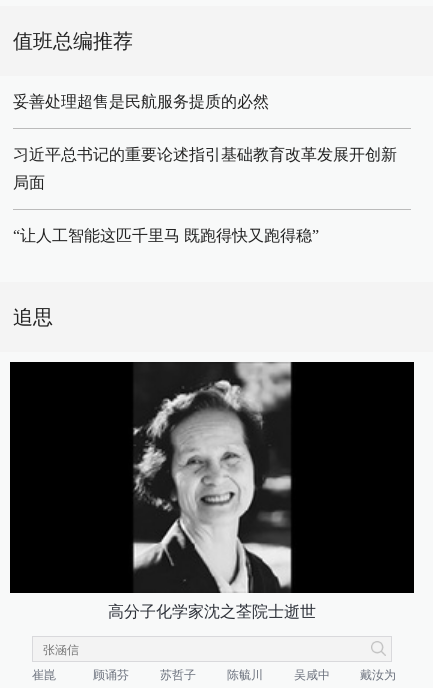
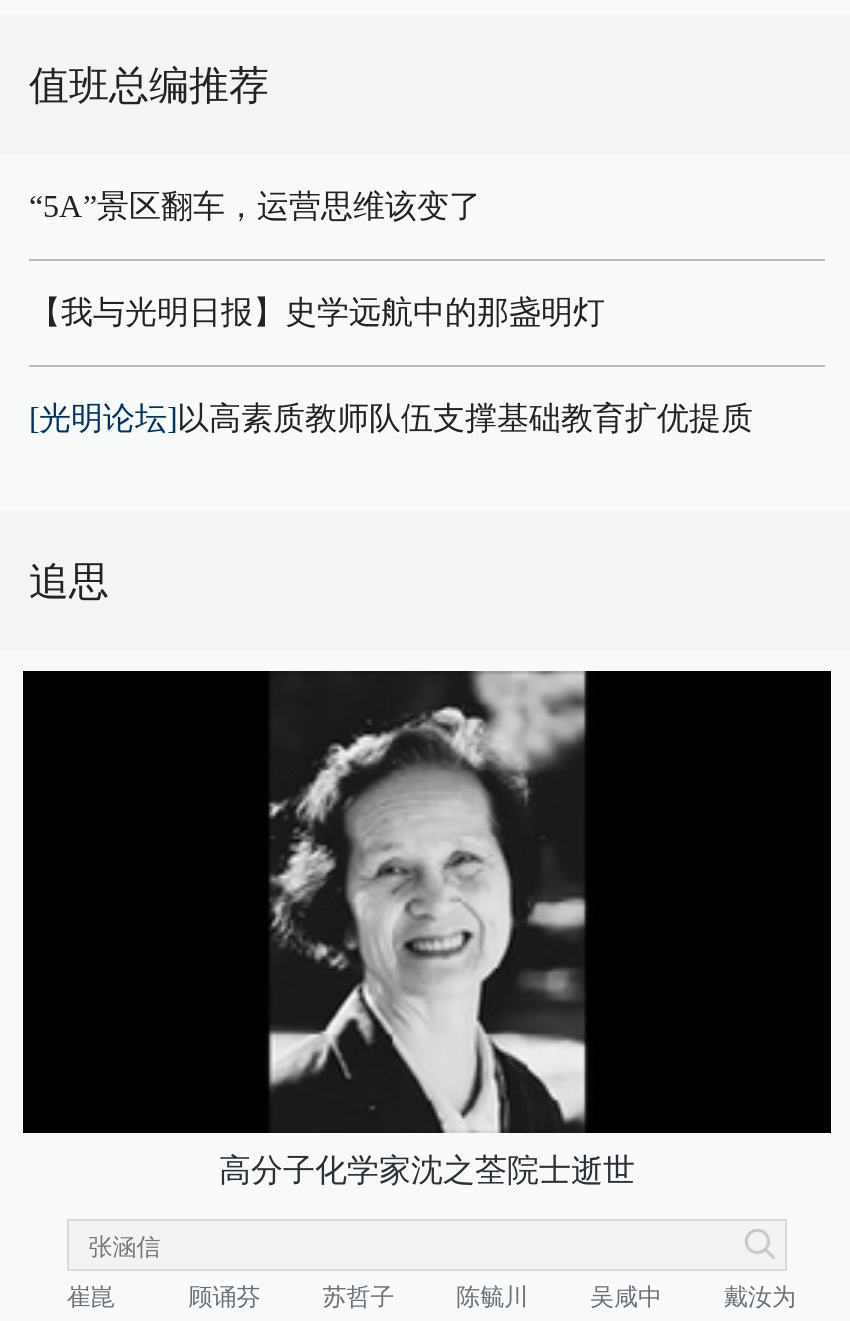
[13,93,397,244] 妥善处理超售是民航服务提质的必然 | 习近平总书记的重要论述指引基础教育改革发展开创新 | 局面 | “让人工智能这匹千里马 既跑得快又跑得稳” -> [29,189,753,435] “5A”景区翻车，运营思维该变了 | 【我与光明日报】史学远航中的那盏明灯 | [光明论坛]以高素质教师队伍支撑基础教育扩优提质

